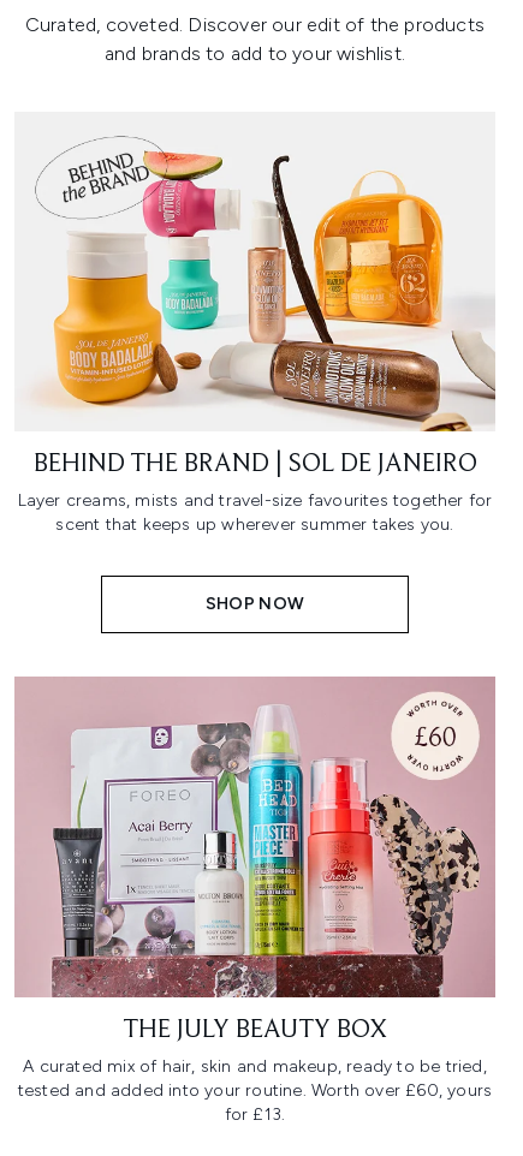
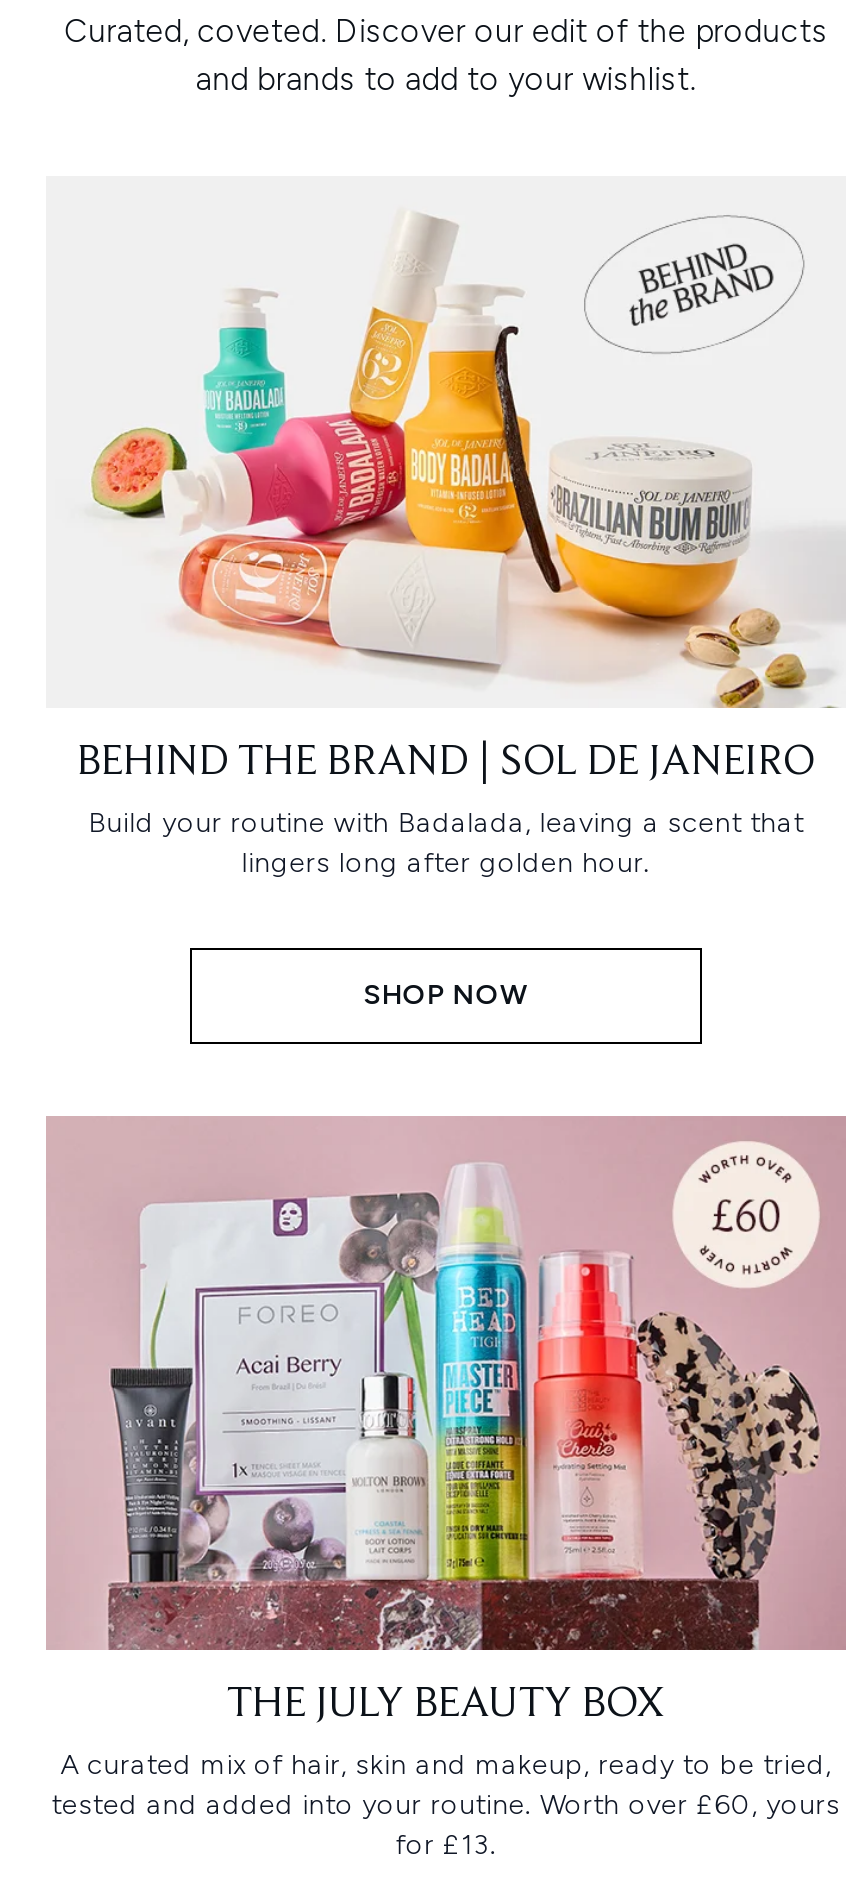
[35,136,497,433] [image] -> [90,214,846,710] [image]
[18,491,492,535] Layer creams, mists and travel-size favourites together for | scent that keeps up wherever summer takes you. -> [88,806,804,880] Build your routine with Badalada, leaving a scent that | lingers long after golden hour.

